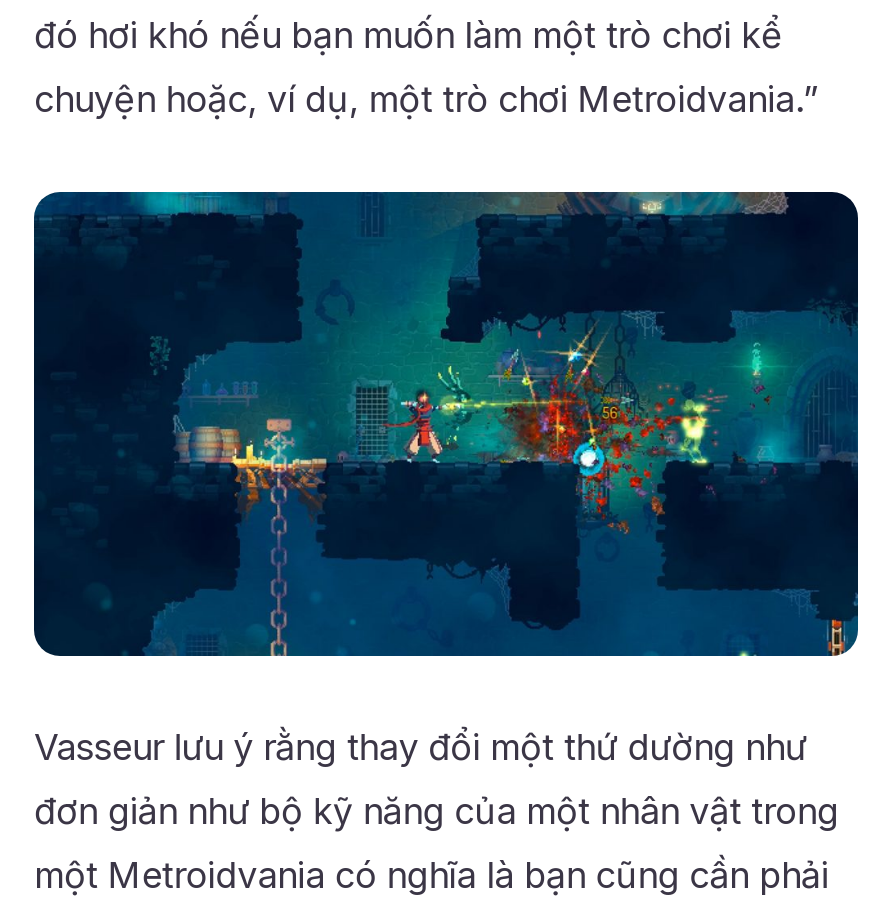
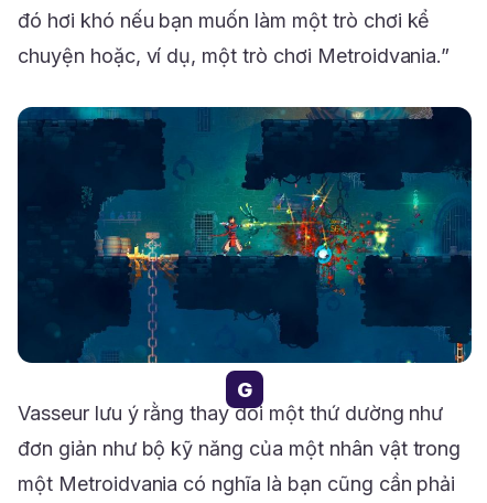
none -> [237,378,252,401] G

